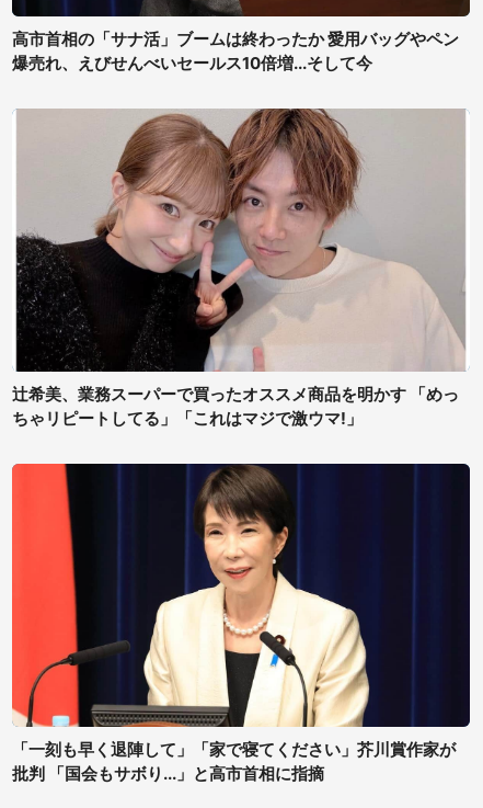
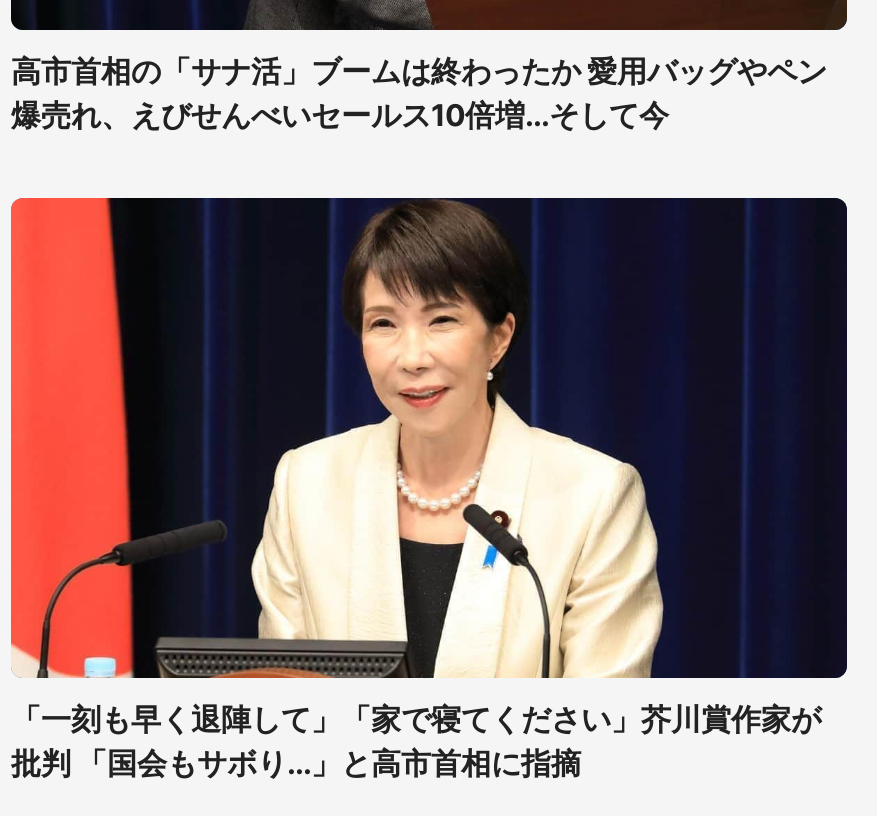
[12,107,470,429] [image] | 辻希美、業務スーパーで買ったオススメ商品を明かす 「めっ | ちゃリピートしてる」「これはマジで激ウマ!」 -> none

